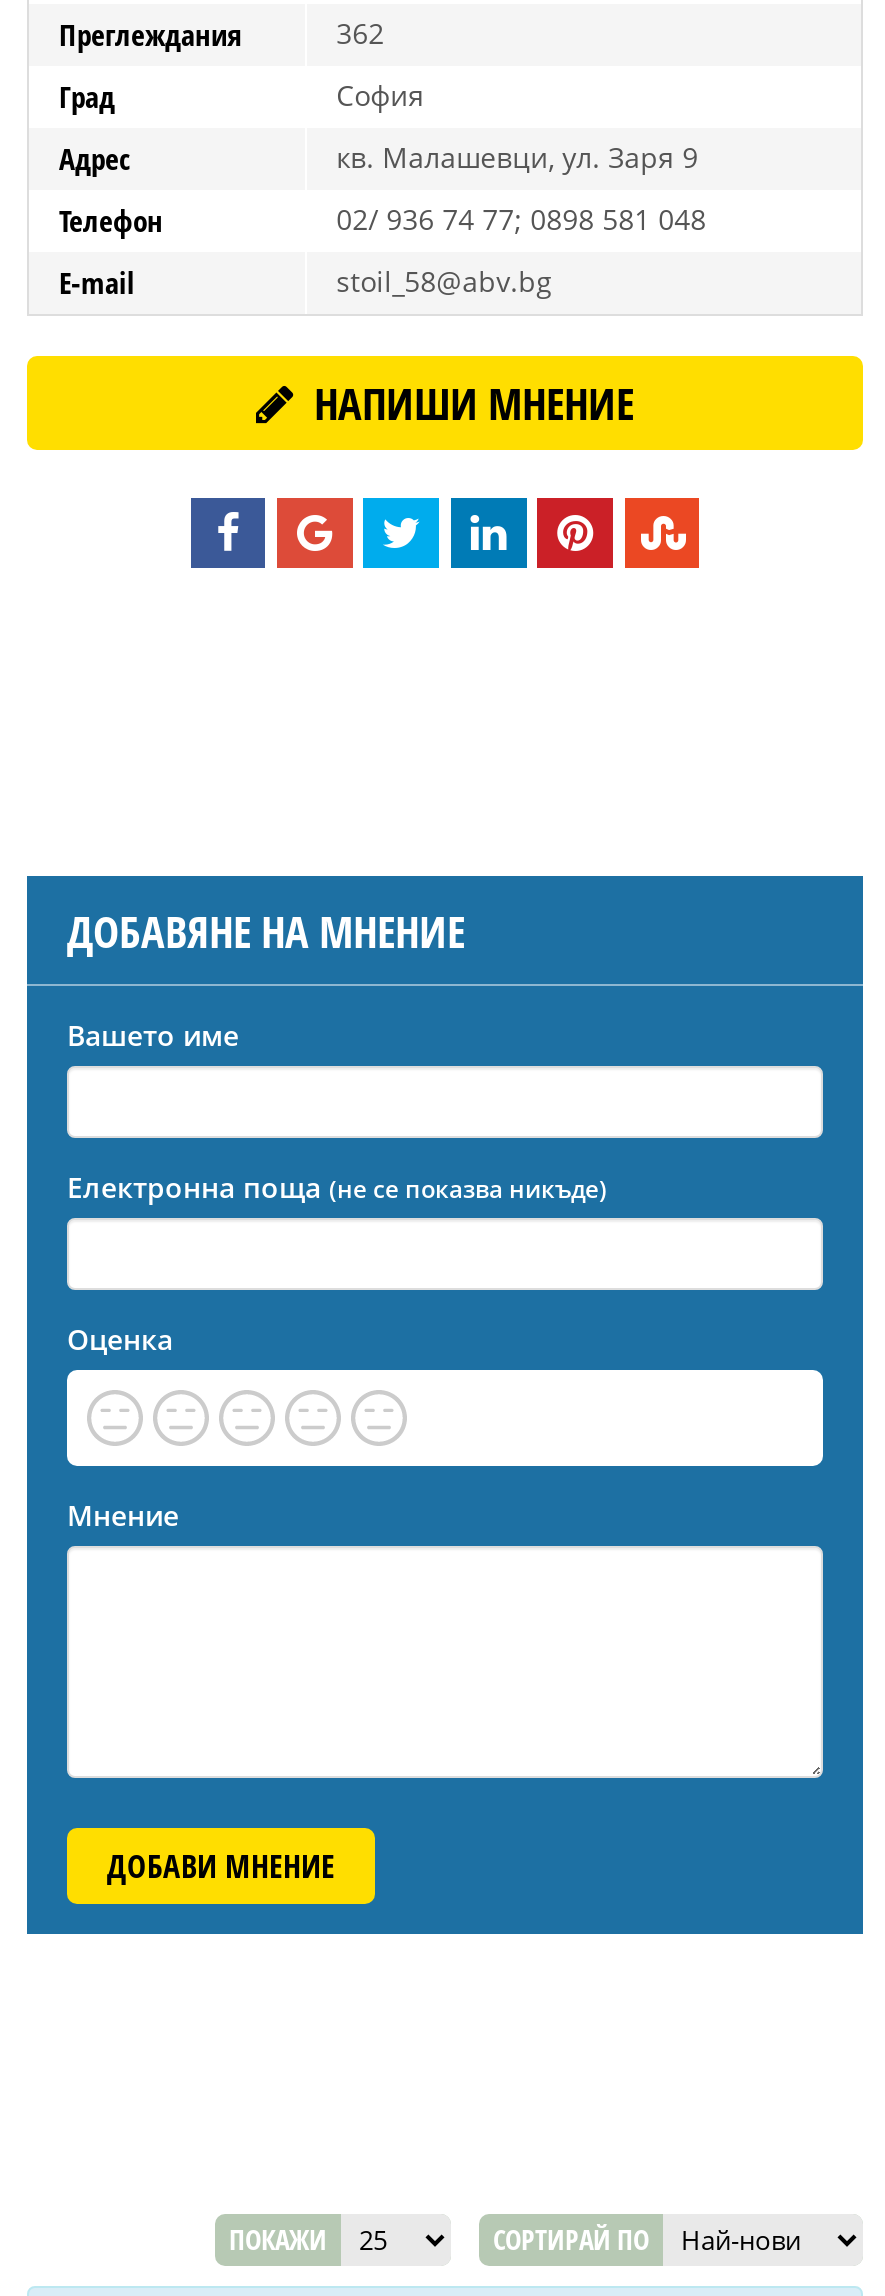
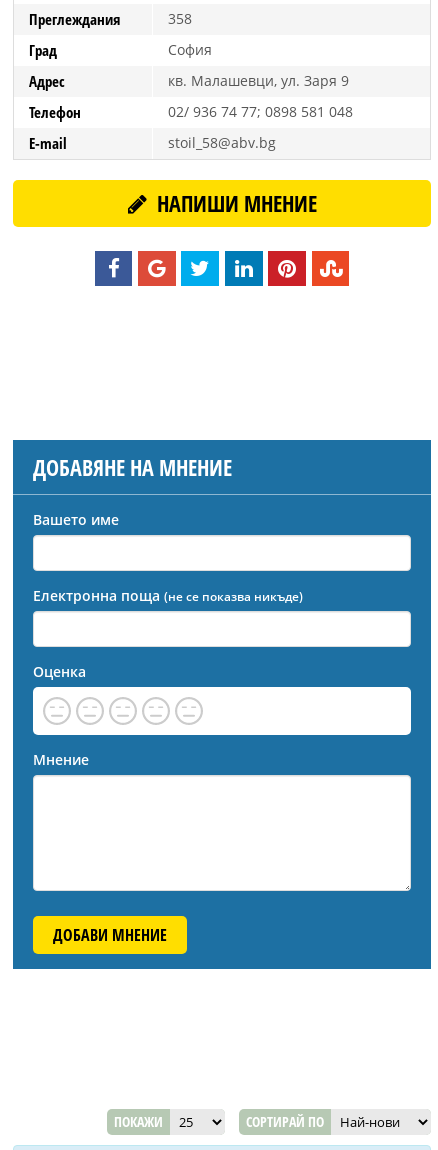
[336,14,384,52] 362 -> [168,9,192,28] 358

